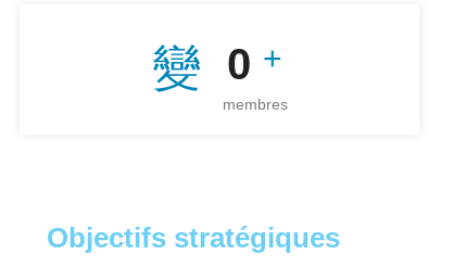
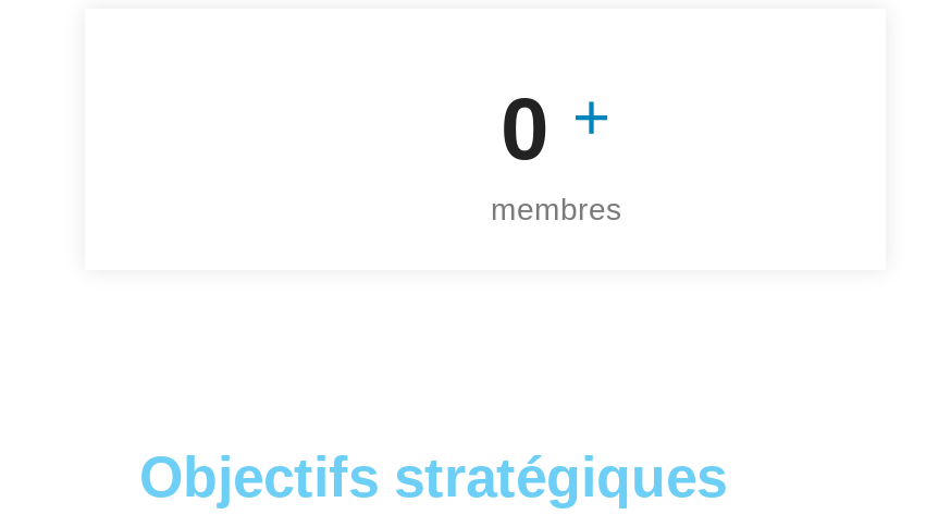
[152,43,201,93] [image] -> none

